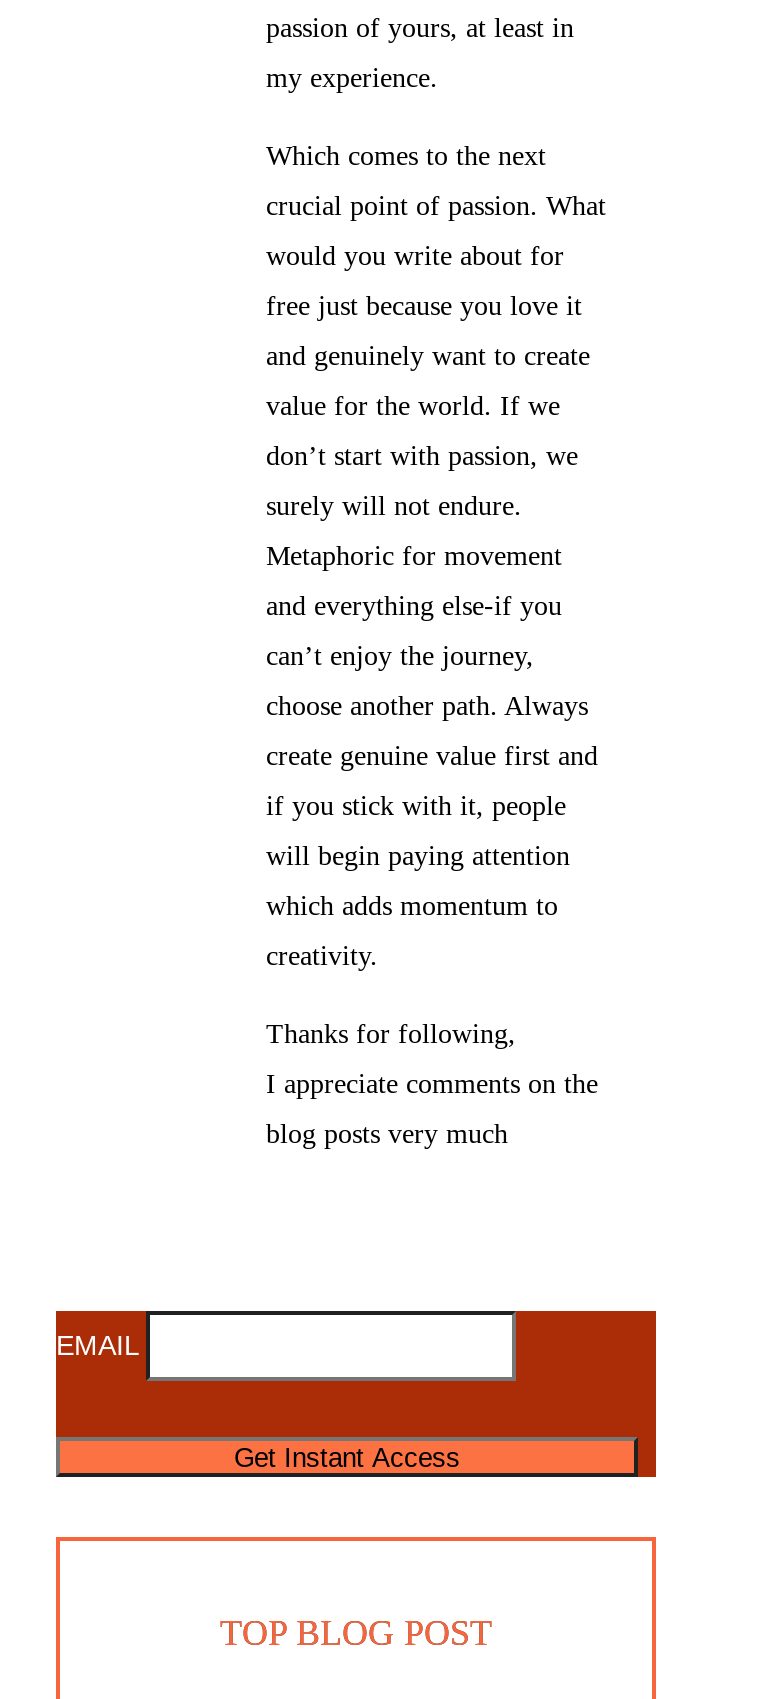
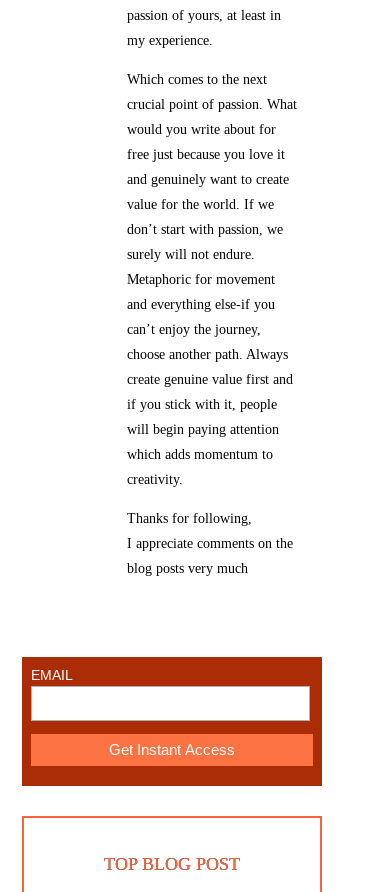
[54,1309,652,1481] [image] -> [21,656,319,787] [image]

